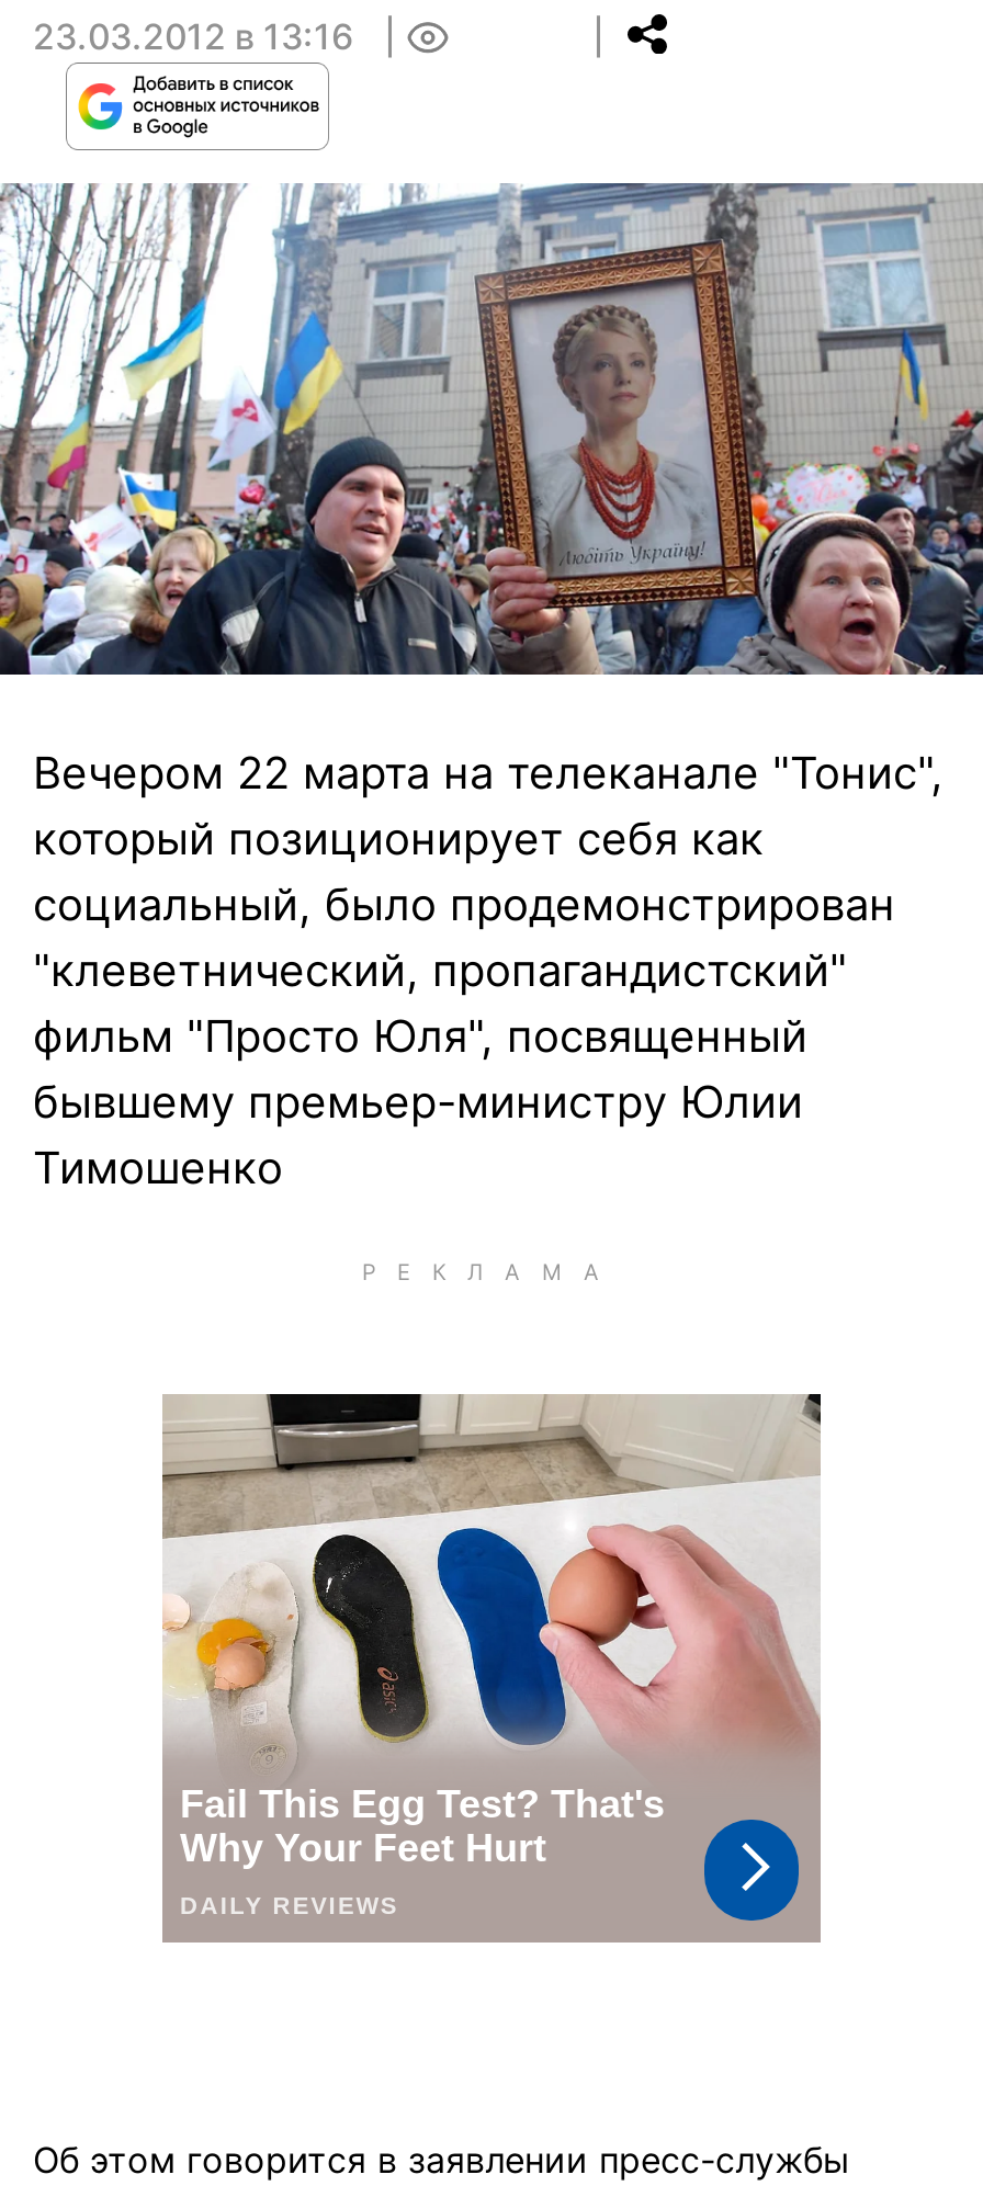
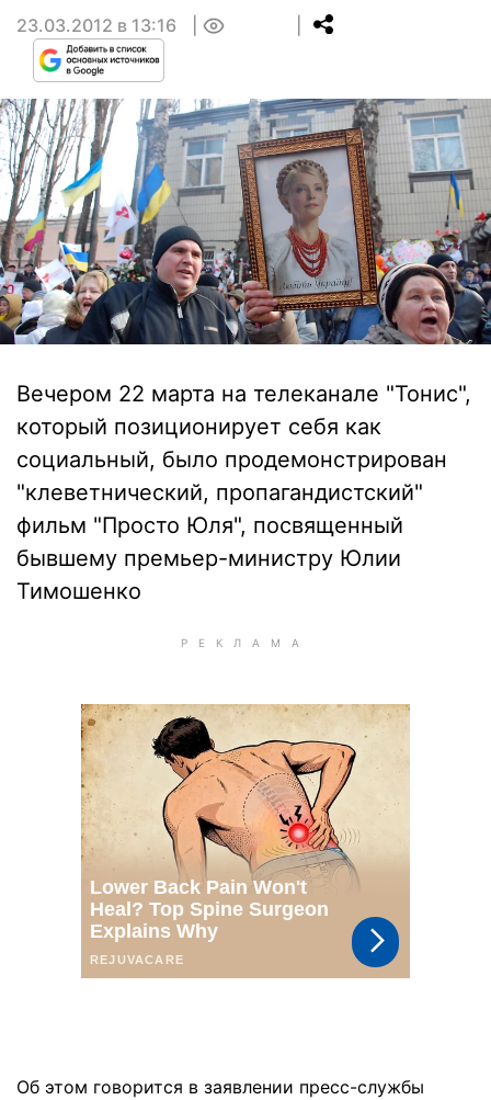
[162,1392,823,1940] [image] -> [80,704,410,977] [image]

